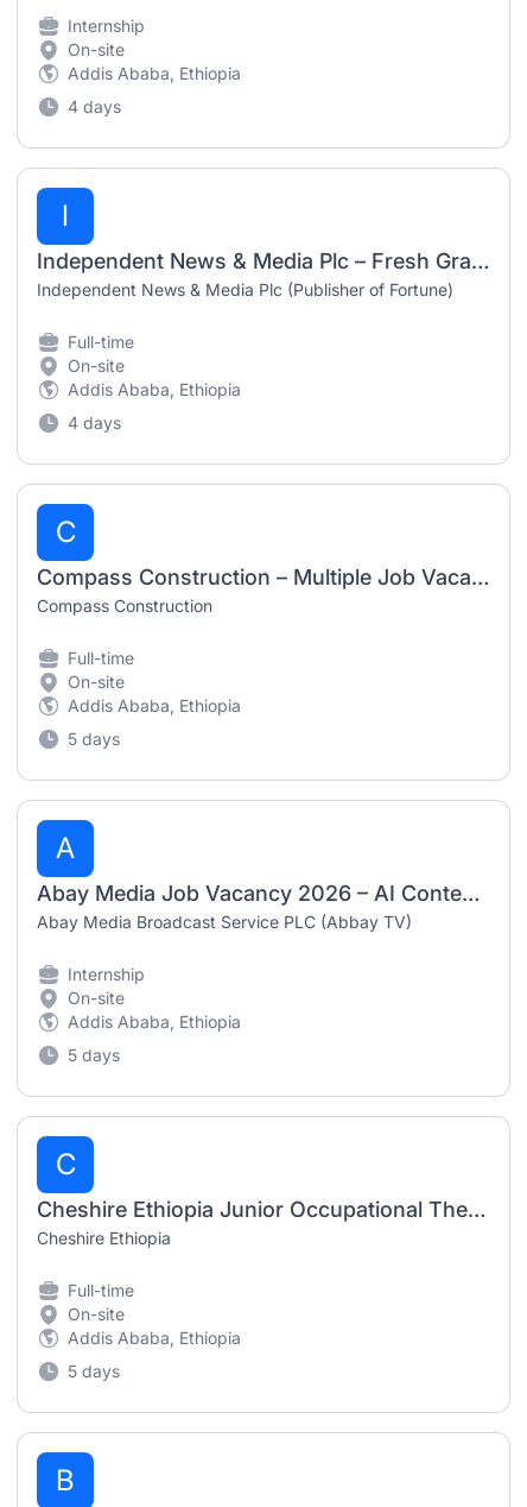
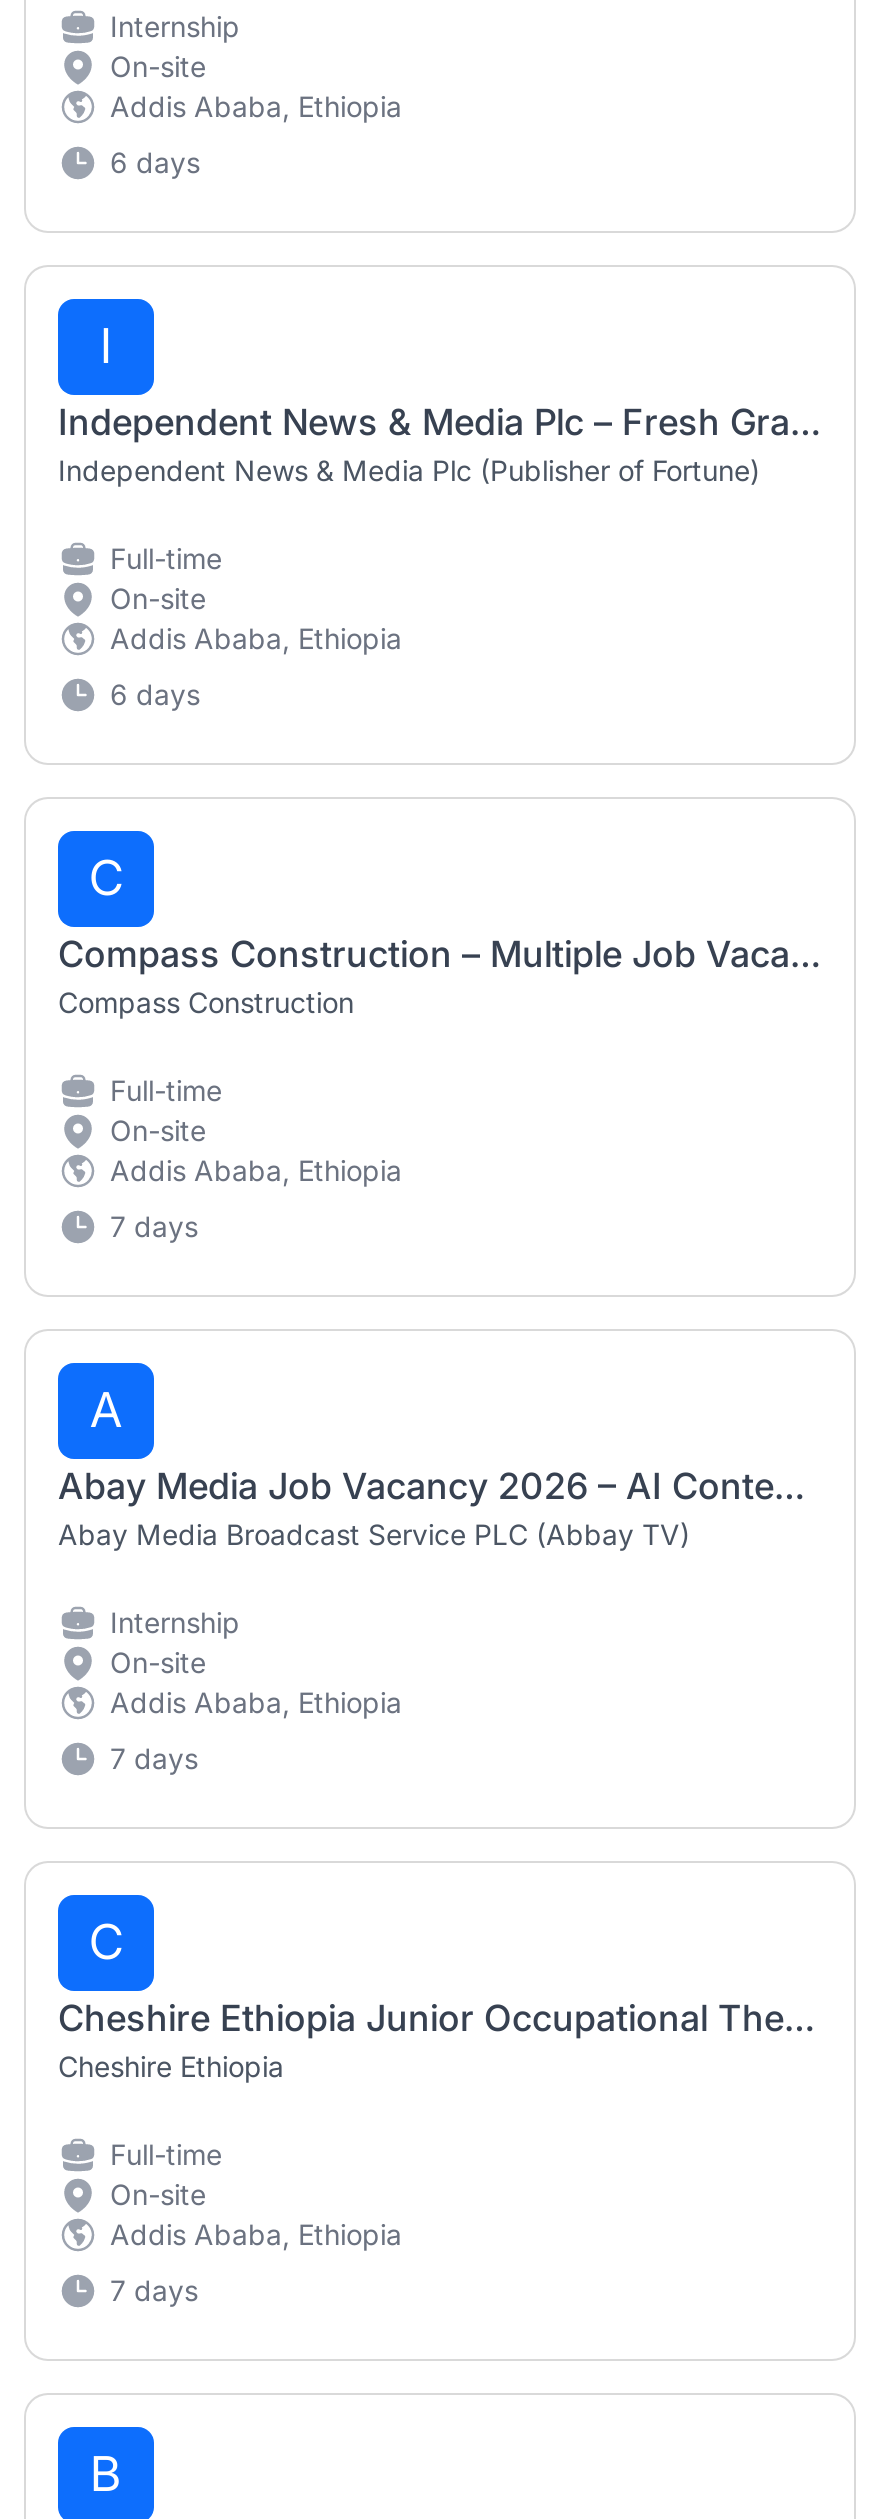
[68,96,121,116] 4 days -> [110,145,200,179] 6 days
[68,412,121,433] 4 days -> [110,677,200,711] 6 days
[68,729,120,749] 5 days -> [110,1209,198,1243] 7 days
[68,1045,120,1065] 5 days -> [110,1741,198,1775] 7 days
[68,1361,120,1381] 5 days -> [110,2273,198,2307] 7 days

